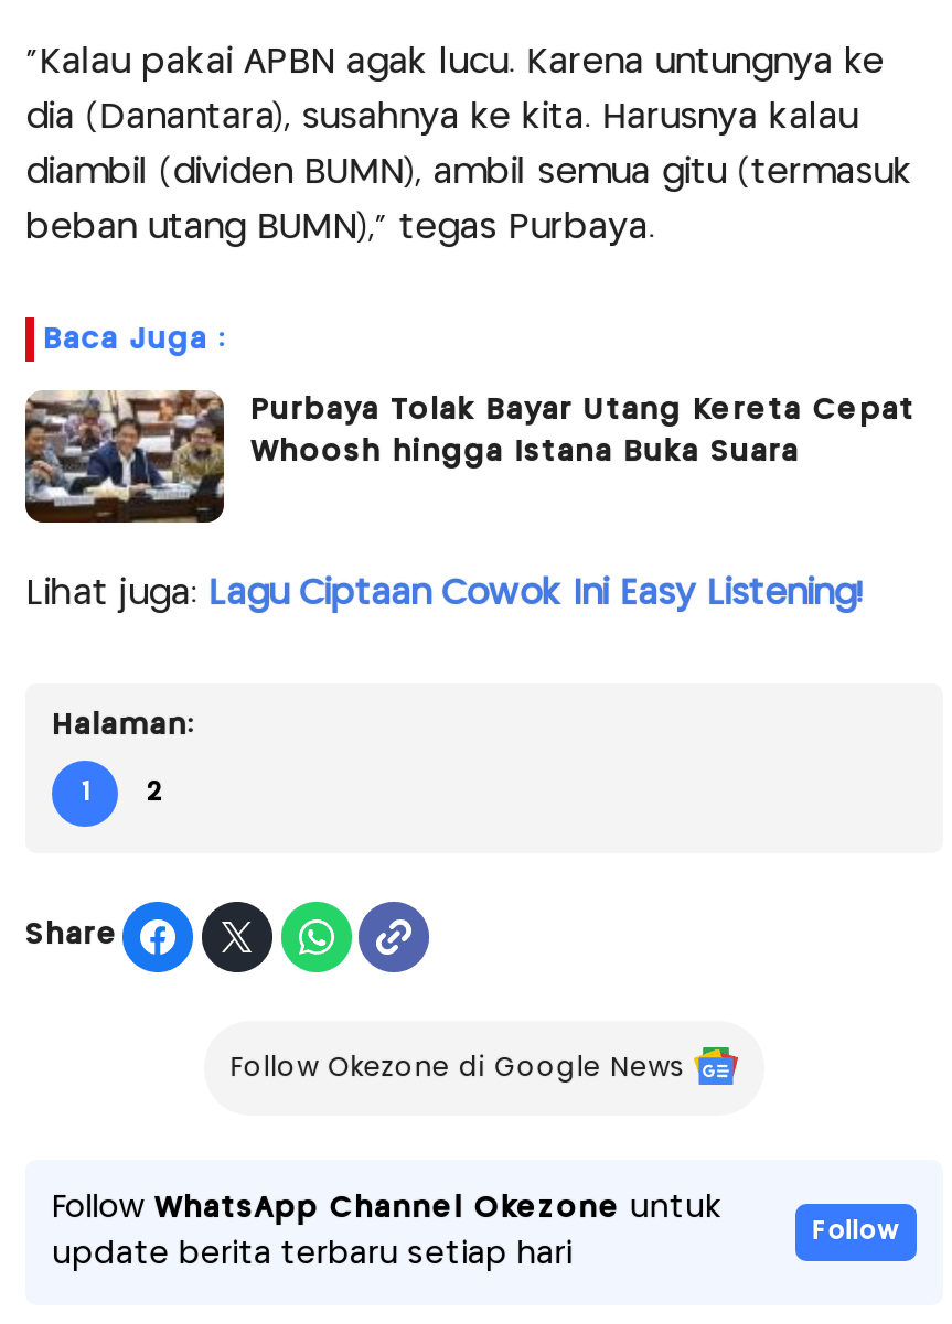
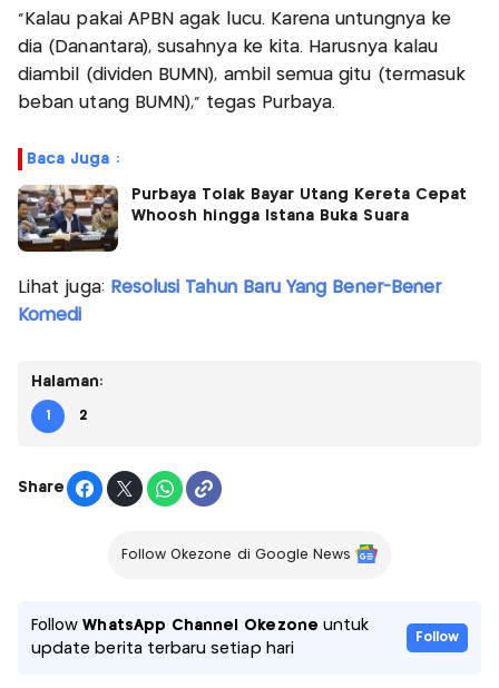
[25,577,862,610] Lihat juga: Lagu Ciptaan Cowok Ini Easy Listening! -> [18,279,441,324] Lihat juga: Resolusi Tahun Baru Yang Bener-Bener | Komedi

